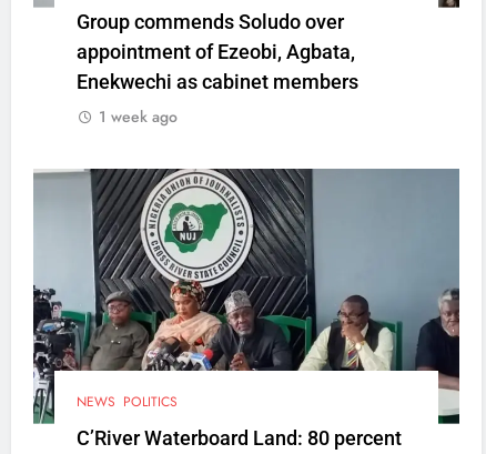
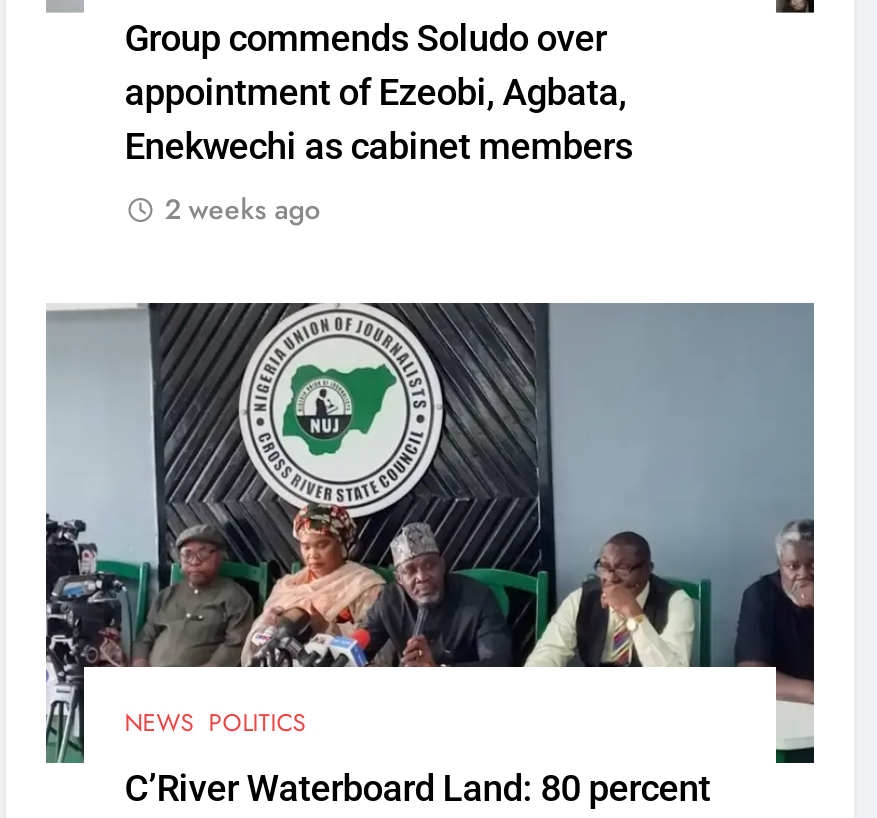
[99,105,178,127] 1 week ago -> [164,189,320,229] 2 weeks ago

